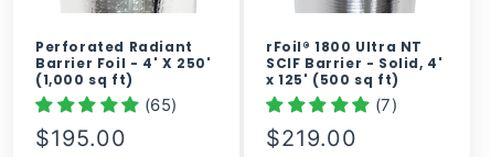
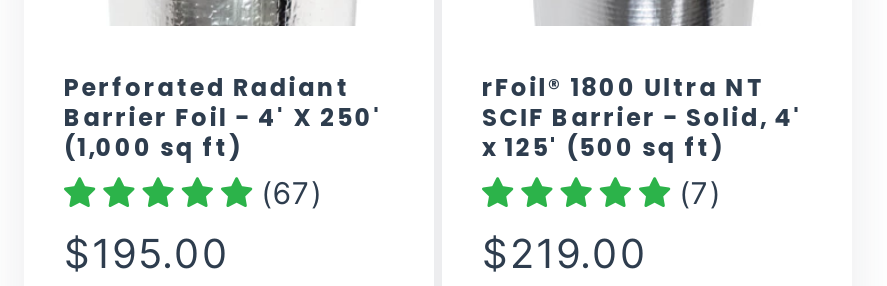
[144,95,178,116] (65) -> [261,173,322,211] (67)

